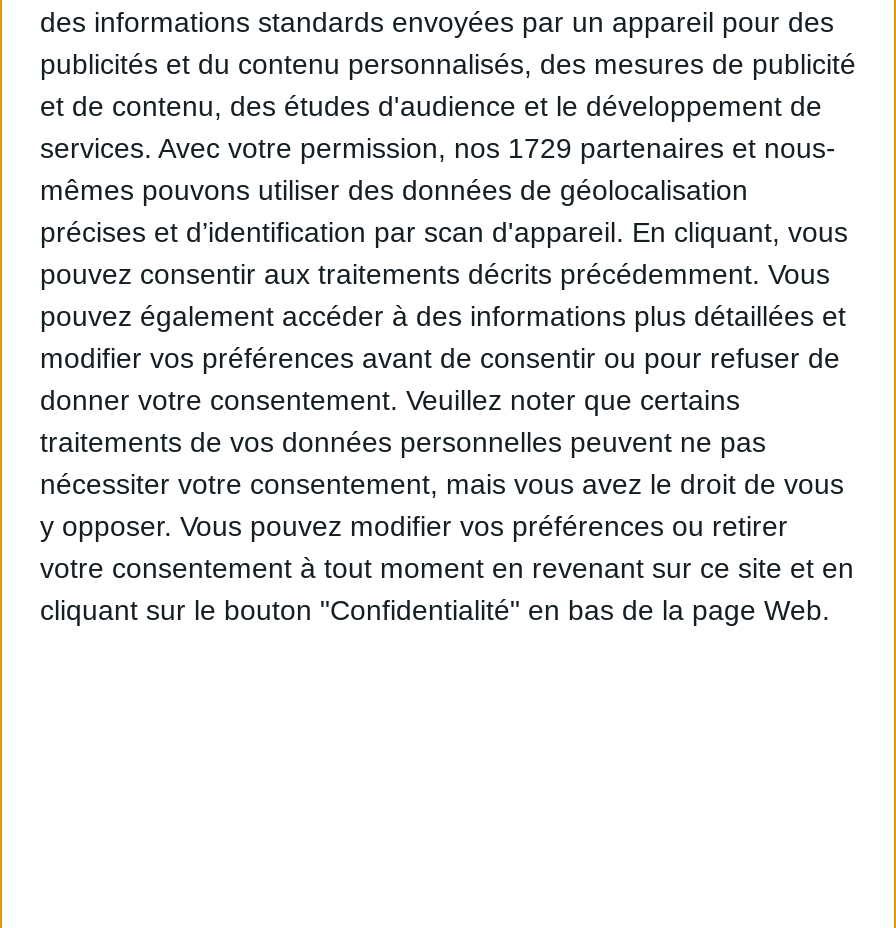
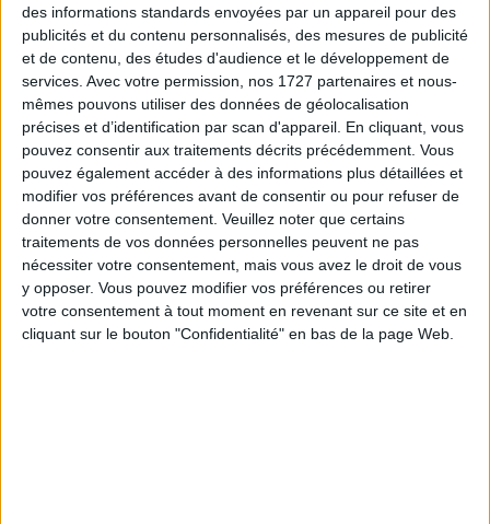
[40,132,836,164] services. Avec votre permission, nos 1729 partenaires et nous- -> [22,72,457,90] services. Avec votre permission, nos 1727 partenaires et nous-

